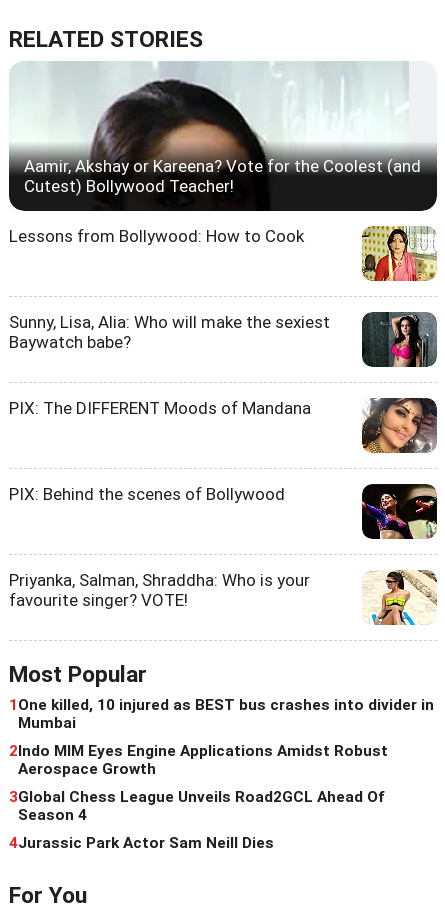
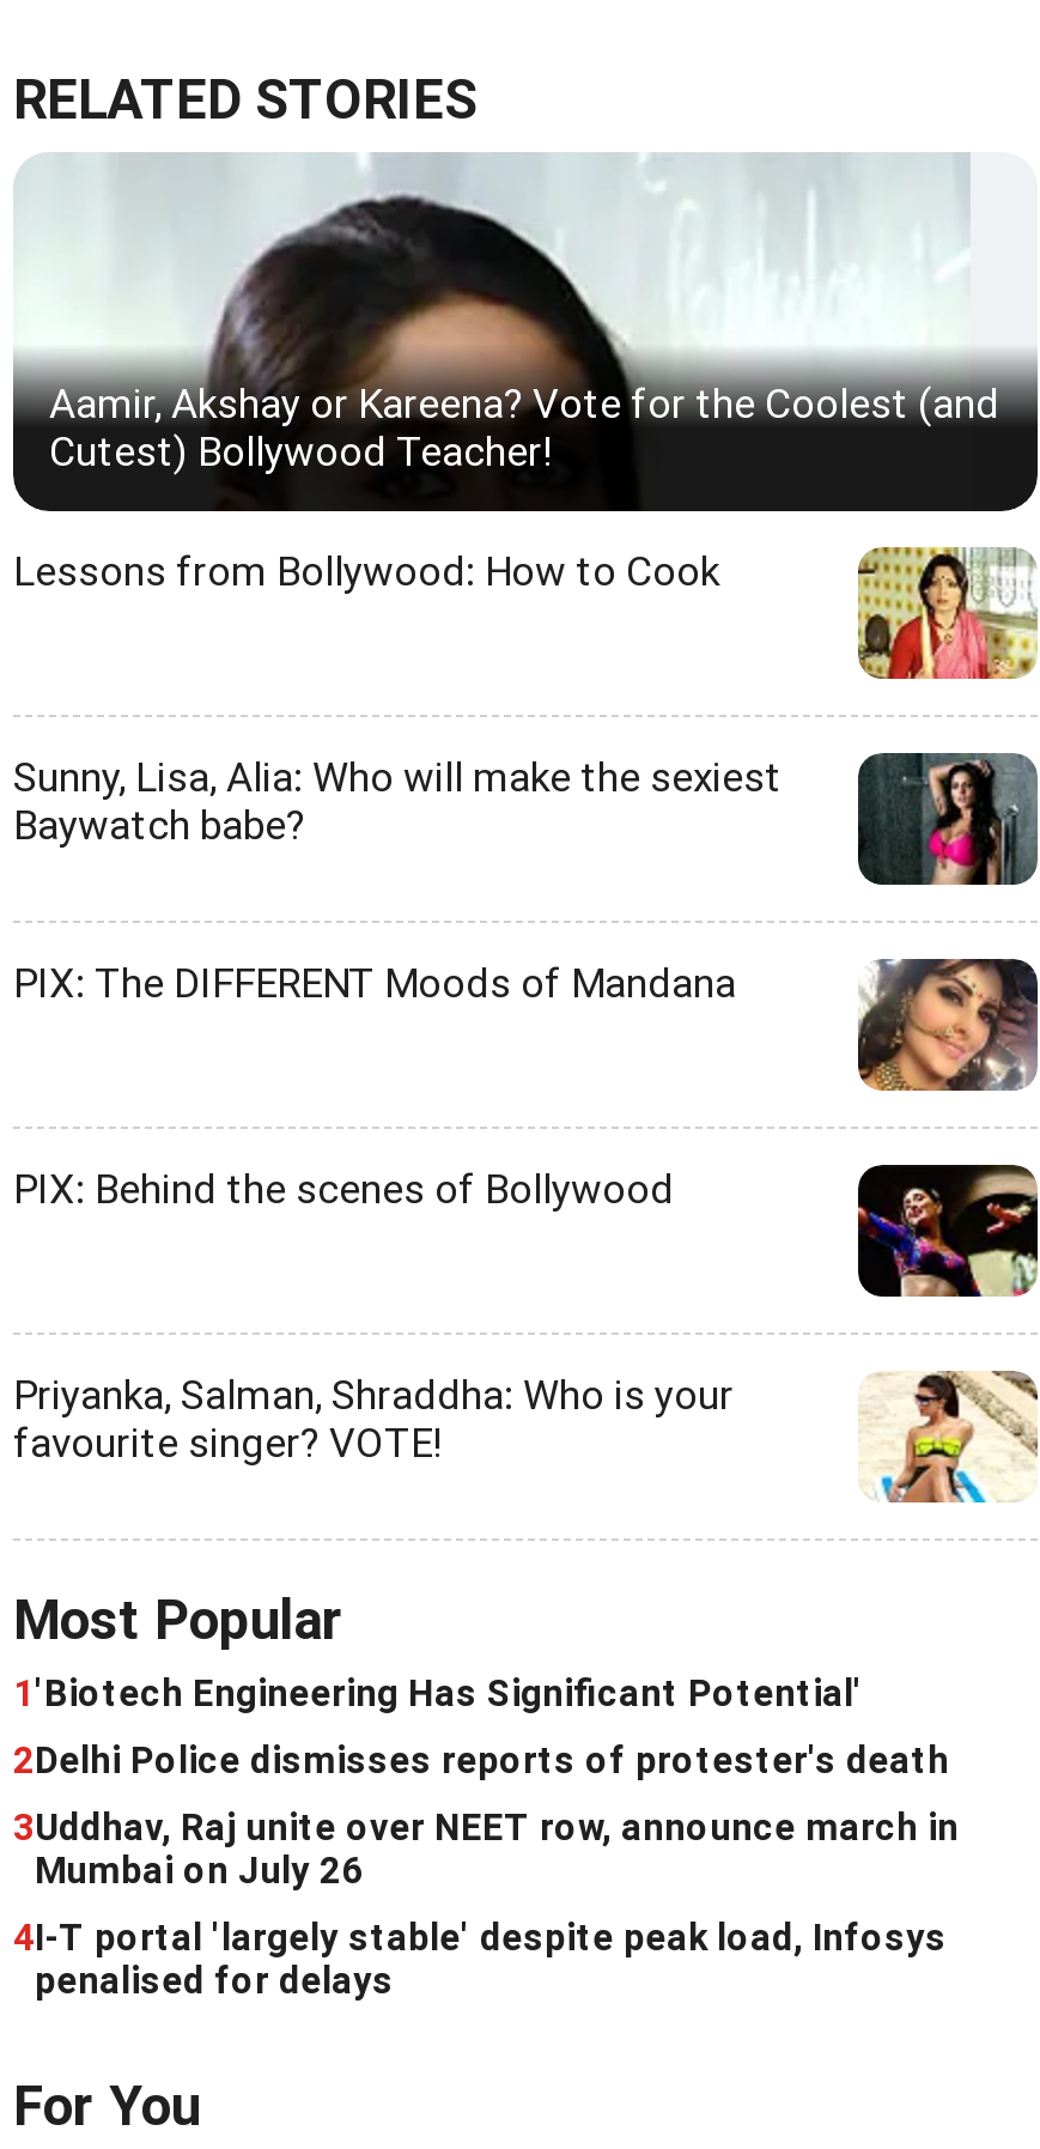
[9,695,434,731] 1 One killed, 10 injured as BEST bus crashes into divider in | Mumbai -> [13,1671,863,1714] 1 'Biotech Engineering Has Significant Potential'
[9,741,388,777] 2Indo MIM Eyes Engine Applications Amidst Robust | Aerospace Growth -> [13,1738,949,1781] 2Delhi Police dismisses reports of protester's death
[9,787,385,823] 3Global Chess League Unveils Road2GCL Ahead Of | Season 4 -> [13,1805,959,1892] 3Uddhav, Raj unite over NEET row, announce march in | Mumbai on July 26
[9,833,274,851] 4Jurassic Park Actor Sam Neill Dies -> [13,1916,947,2002] 4I-T portal 'largely stable' despite peak load, Infosys | penalised for delays

